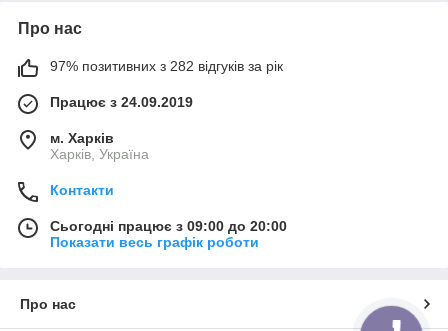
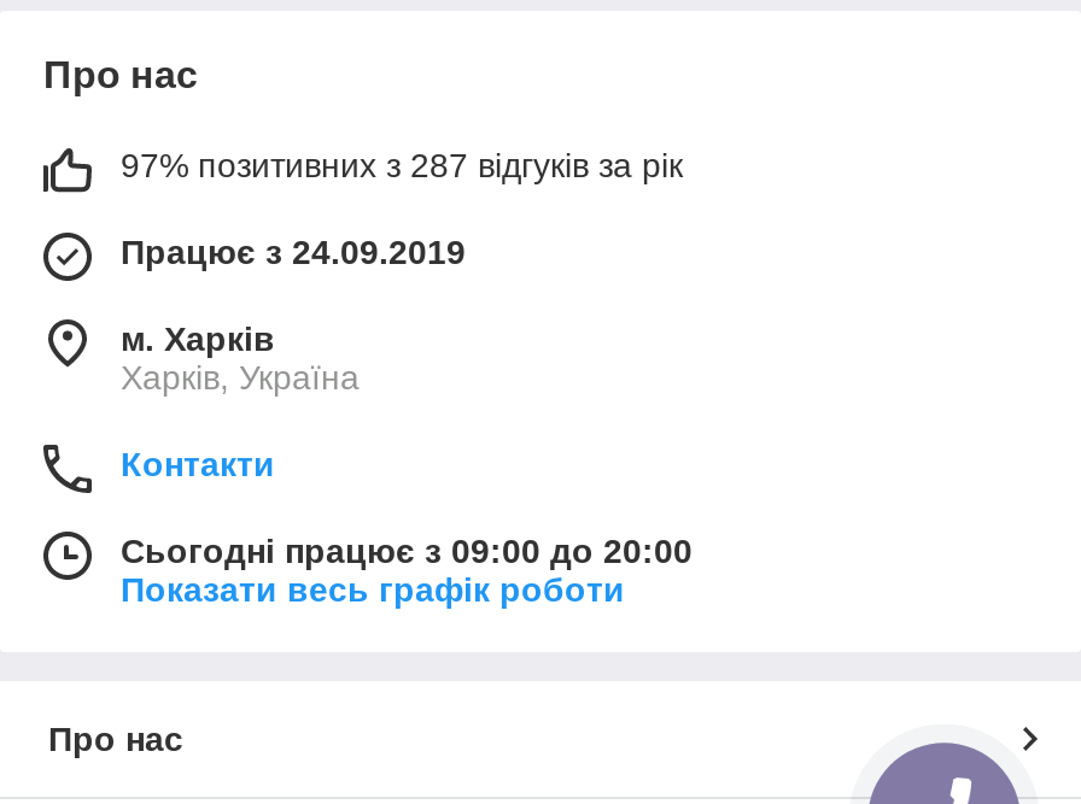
[50,58,283,74] 97% позитивних з 282 відгуків за рік -> [121,147,683,186] 97% позитивних з 287 відгуків за рік

